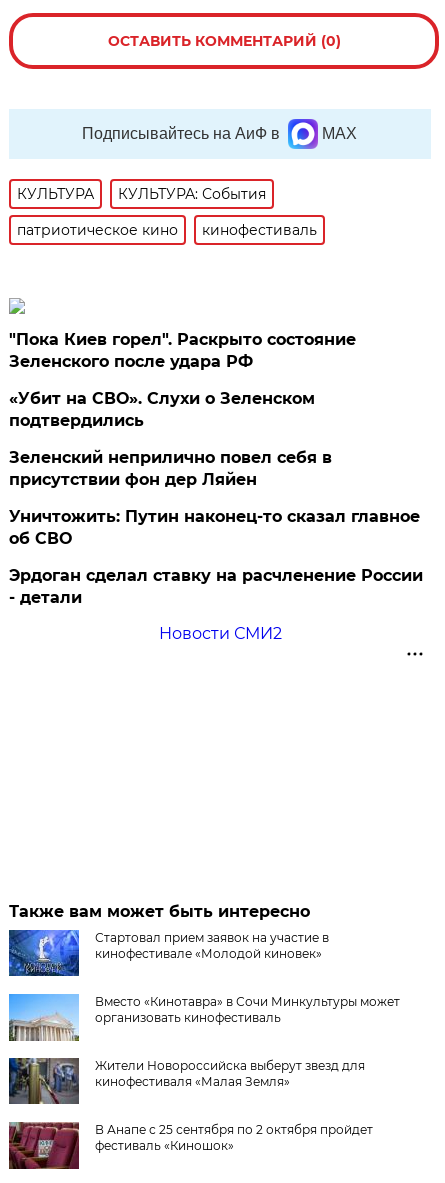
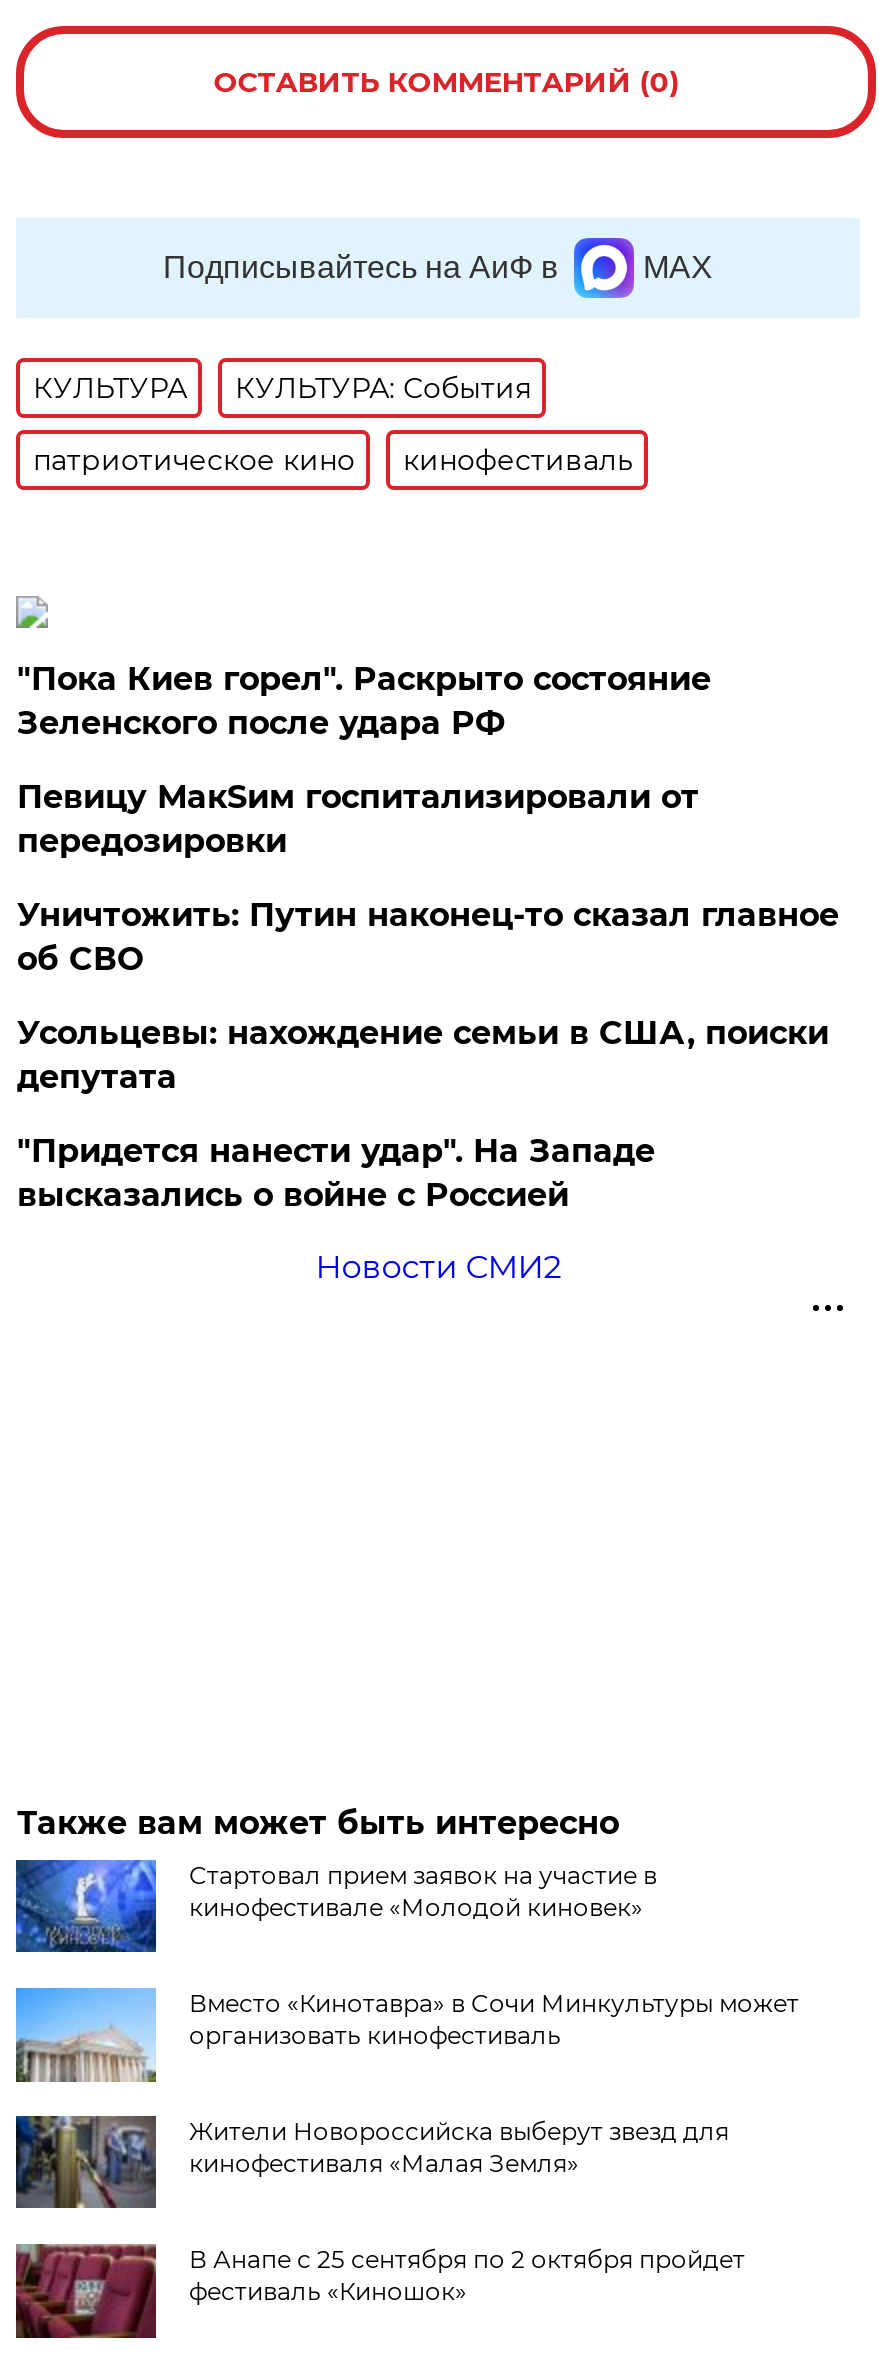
[9,389,332,489] «Убит на СВО». Слухи о Зеленском | подтвердились | Зеленский неприлично повел cебя в | присутствии фон дер Ляйен -> [17,778,699,860] Певицу МакSим госпитализировали от | передозировки
moved [9,507,420,548] -> [17,896,839,978]: Уничтожить: Путин наконец-то сказал главное | об СВО
[9,566,423,607] Эрдоган сделал ставку на расчленение России | - детали -> [17,1014,829,1214] Усольцевы: нахождение семьи в США, поиски | депутата | "Придется нанести удар". На Западе | высказались о войне с Россией

